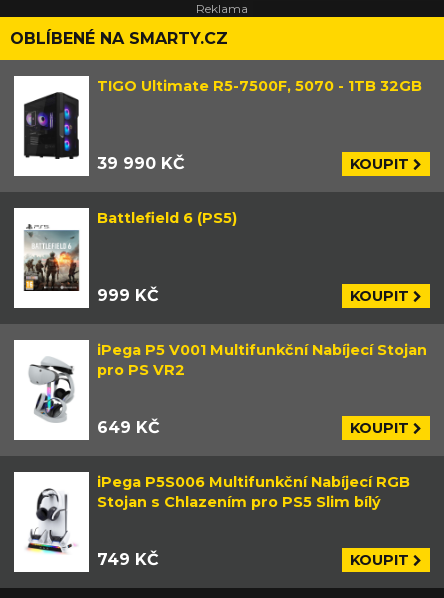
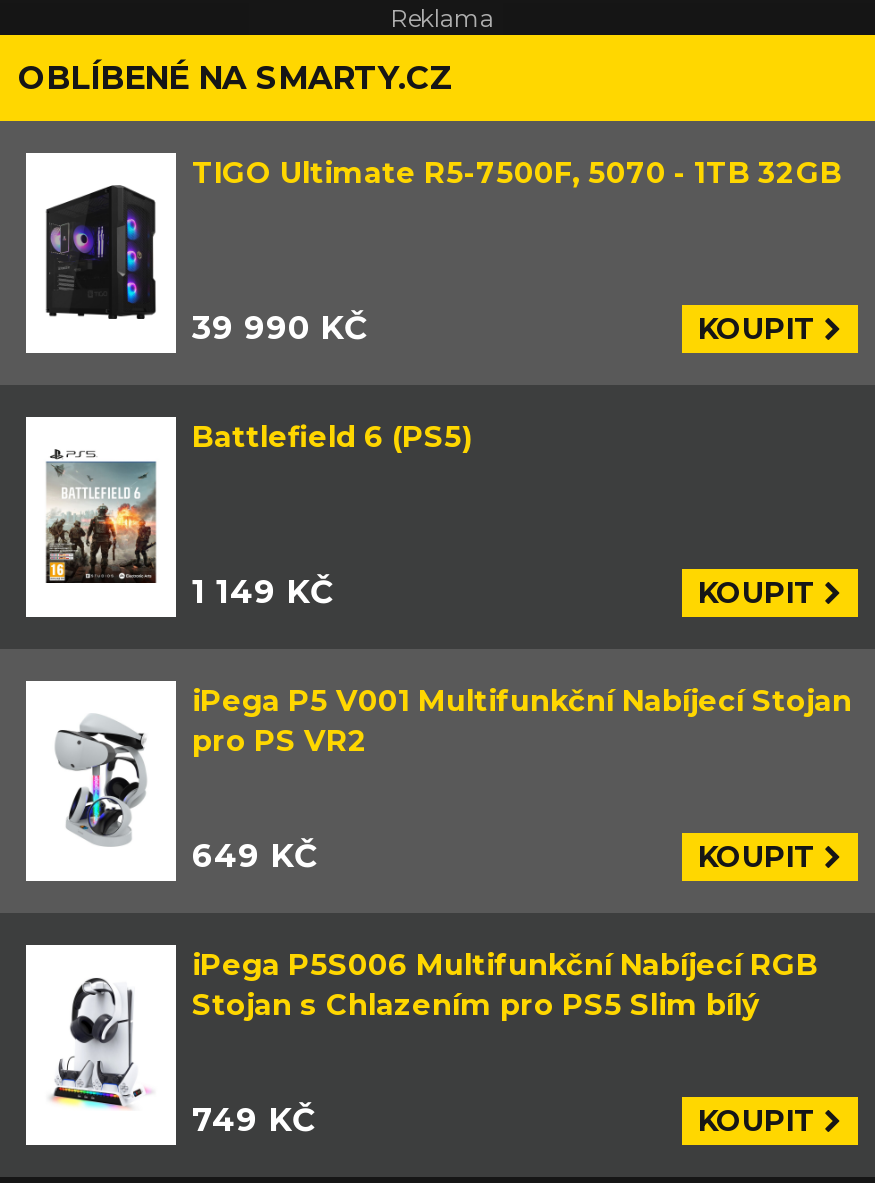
[97,286,159,305] 999 KČ -> [192,573,334,611] 1 149 KČ

